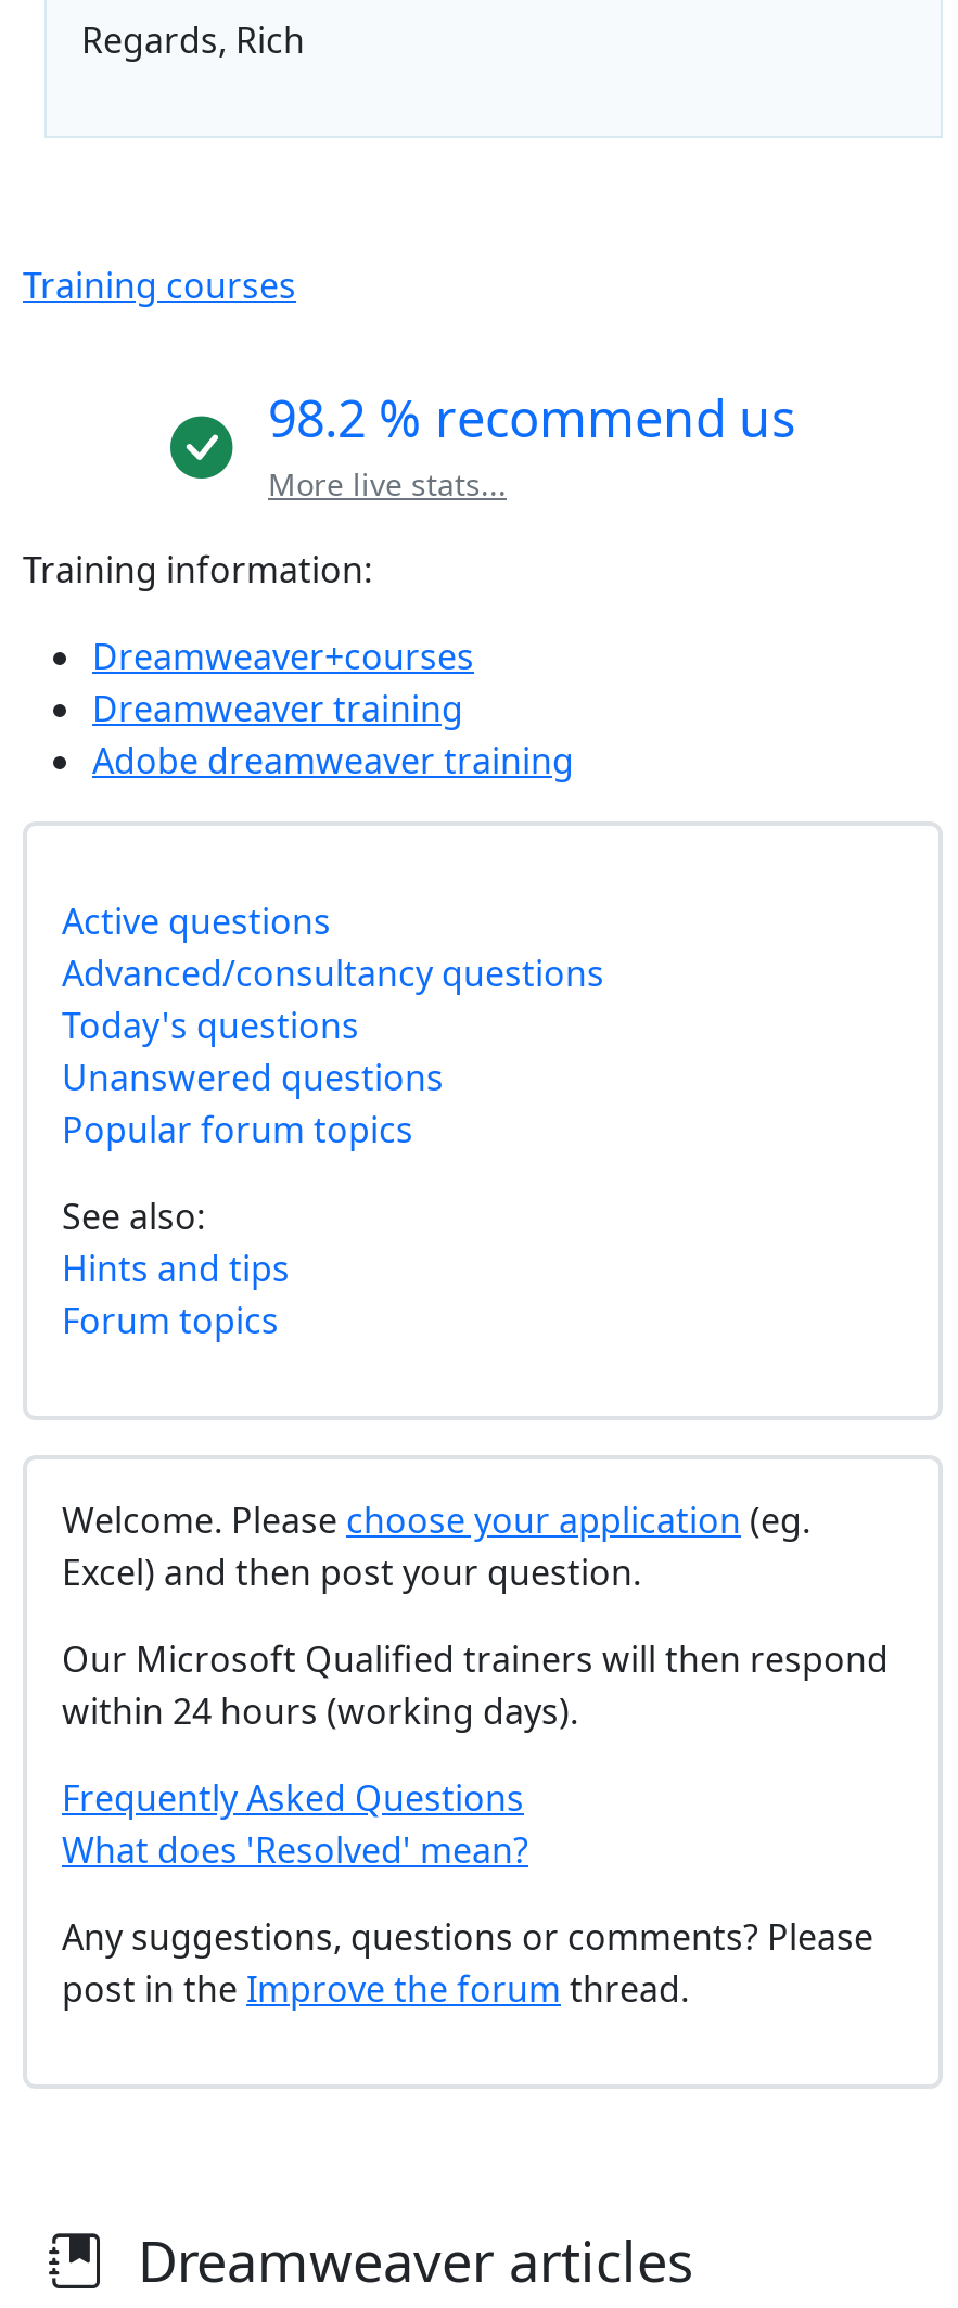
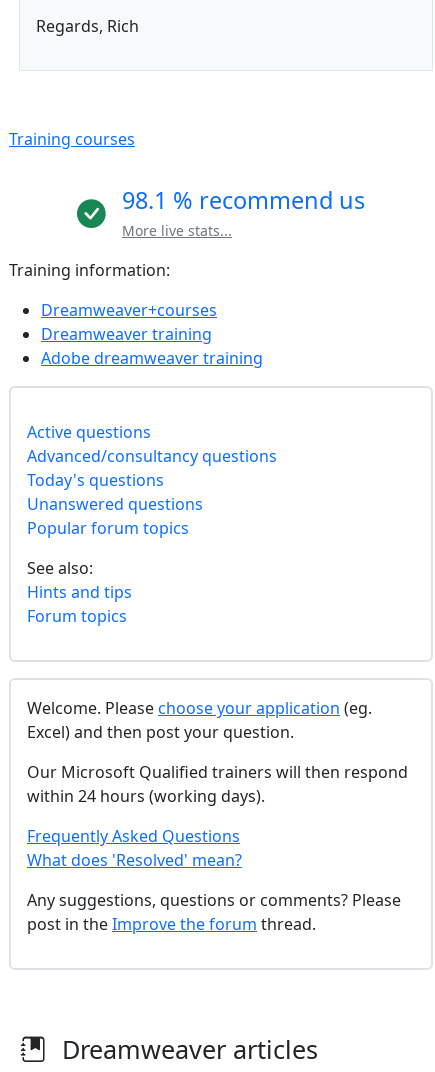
[268,383,795,452] 98.2 % recommend us -> [122,184,365,216] 98.1 % recommend us

